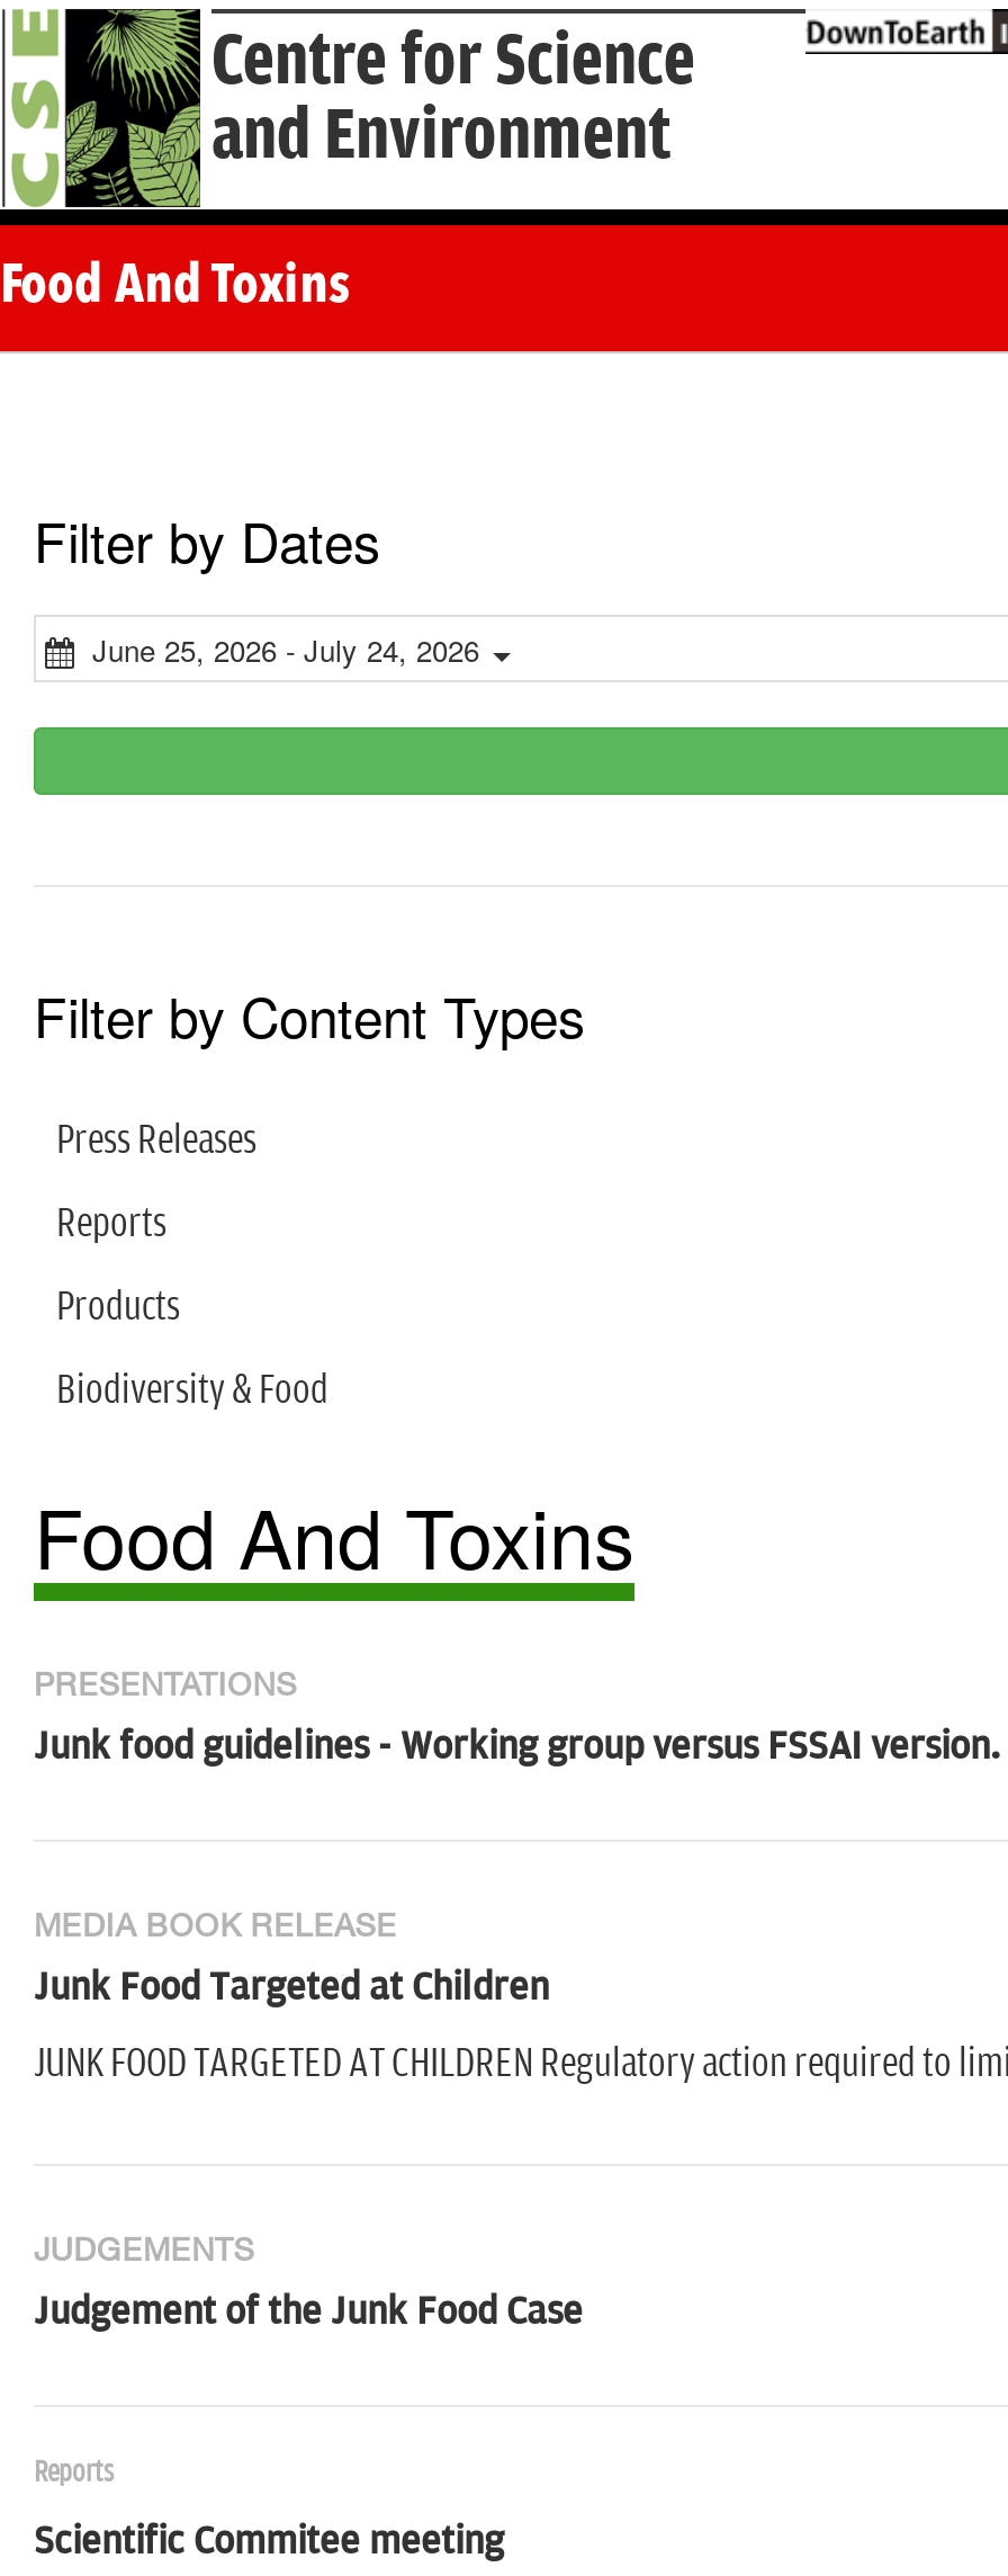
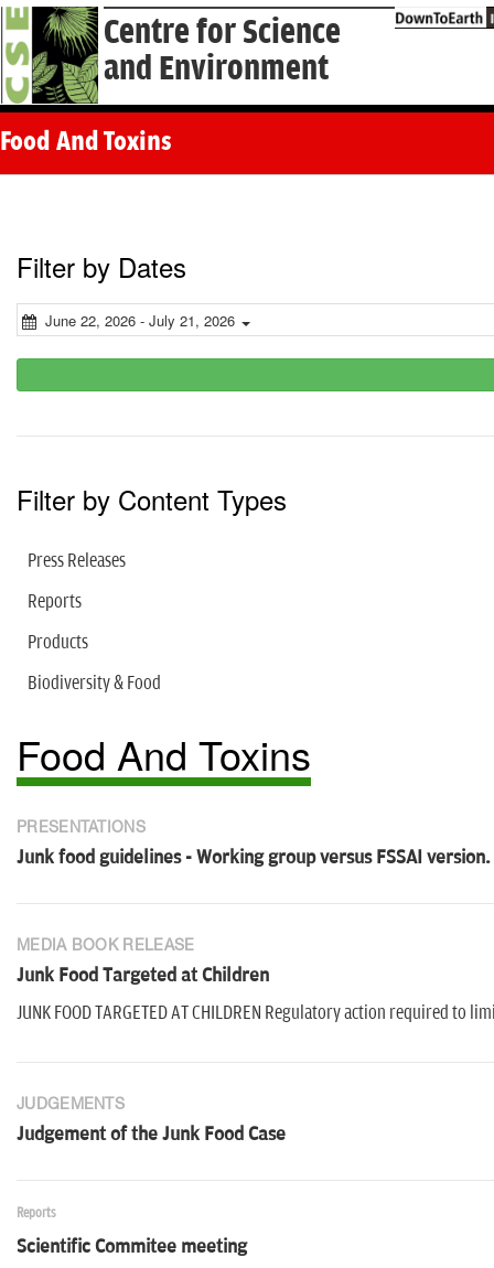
[92,628,479,671] June 25, 2026 - July 24, 2026 -> [45,310,235,331] June 22, 2026 - July 21, 2026

